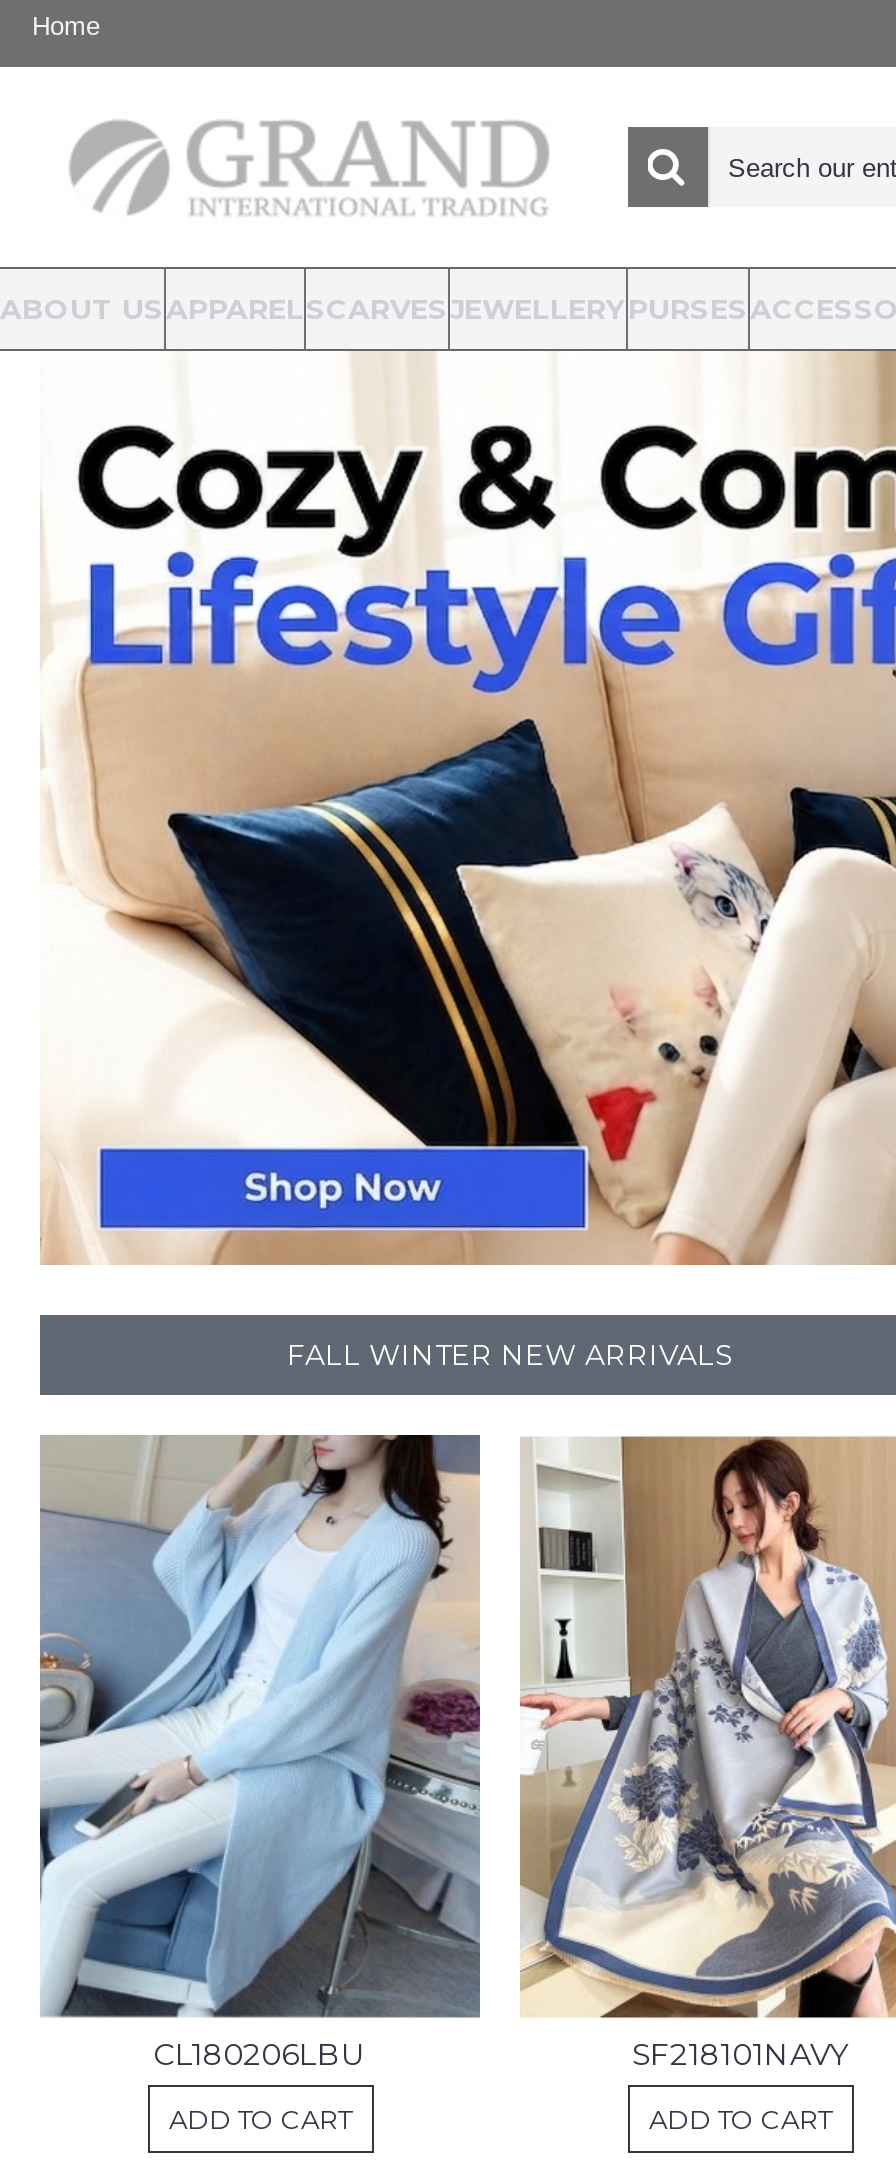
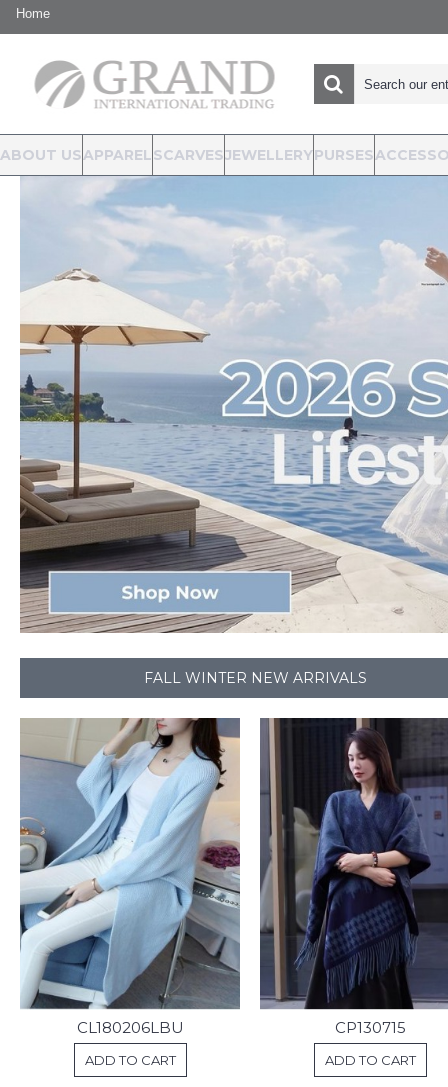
[40,349,890,1267] [image] -> [19,175,445,634] [image]
[518,1435,890,2073] [image] | SF218101NAVY -> [259,717,445,1037] [image] | CP130715

